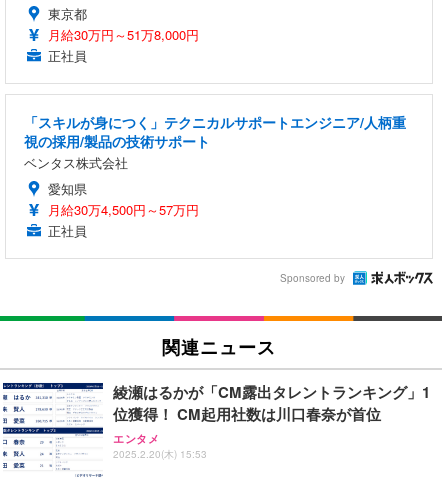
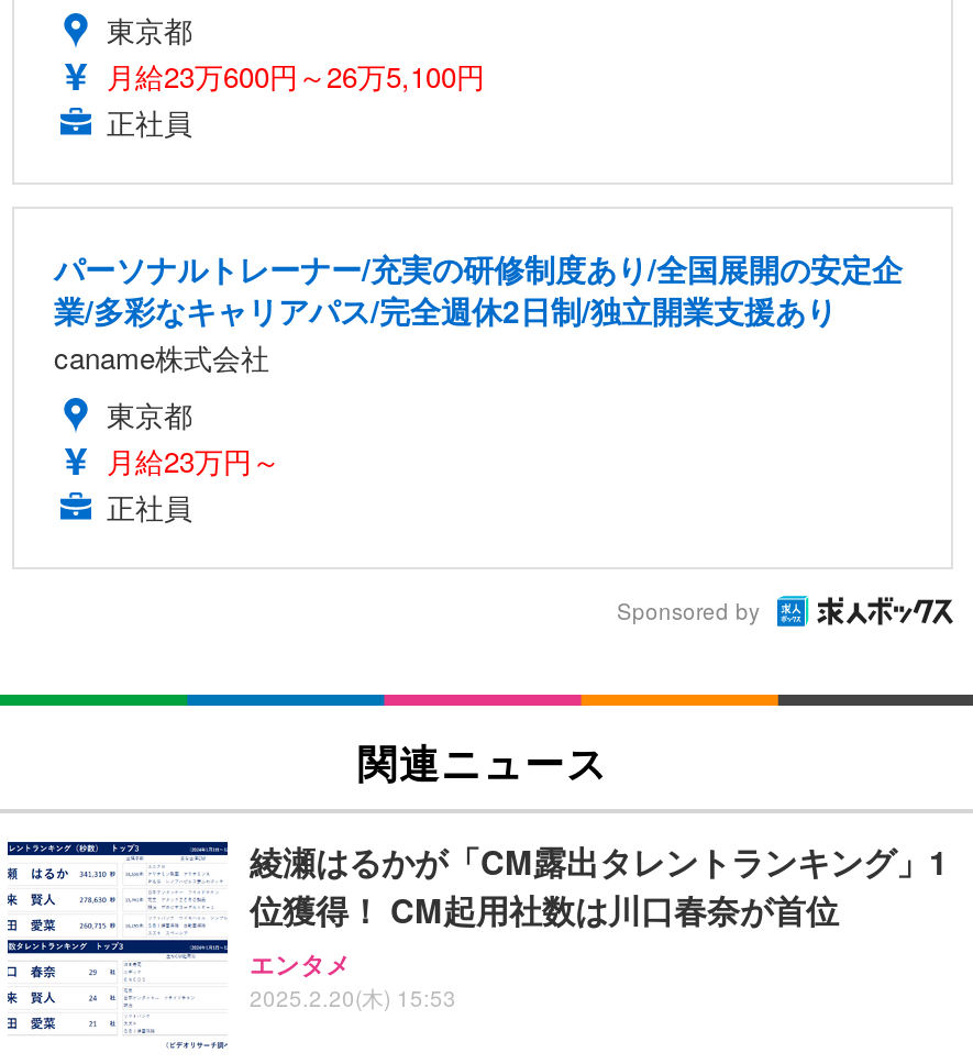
[48,25,199,44] 月給30万円～51万8,000円 -> [107,54,485,96] 月給23万600円～26万5,100円
[24,112,406,219] 「スキルが身につく」テクニカルサポートエンジニア/人柄重 | 視の採用/製品の技術サポート | ベンタス株式会社 | 愛知県 | 月給30万4,500円～57万円 -> [54,245,903,481] パーソナルトレーナー/充実の研修制度あり/全国展開の安定企 | 業/多彩なキャリアパス/完全週休2日制/独立開業支援あり | caname株式会社 | 東京都 | 月給23万円～

